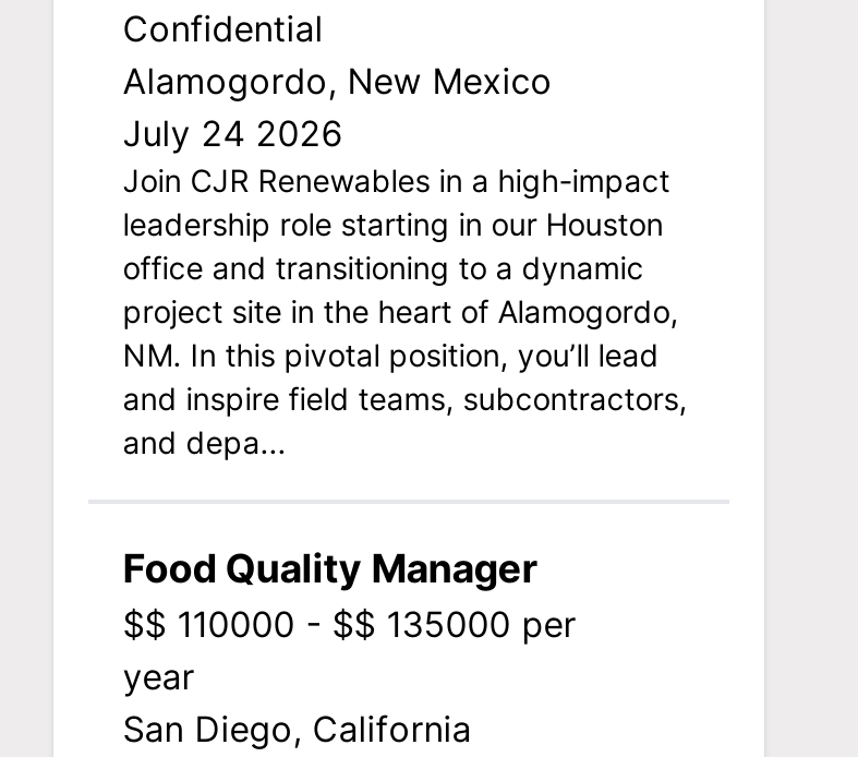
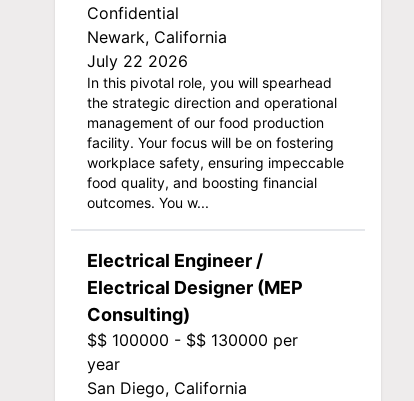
[123,58,687,460] Alamogordo, New Mexico | July 24 2026 | Join CJR Renewables in a high-impact | leadership role starting in our Houston | office and transitioning to a dynamic | project site in the heart of Alamogordo, | NM. In this pivotal position, you’ll lead | and inspire field teams, subcontractors, | and depa... -> [87,27,344,211] Newark, California | July 22 2026 | In this pivotal role, you will spearhead | the strategic direction and operational | management of our food production | facility. Your focus will be on fostering | workplace safety, ensuring impeccable | food quality, and boosting financial | outcomes. You w...
[123,545,576,645] Food Quality Manager | $$ 110000 - $$ 135000 per -> [87,250,303,350] Electrical Engineer / | Electrical Designer (MEP | Consulting) | $$ 100000 - $$ 130000 per

